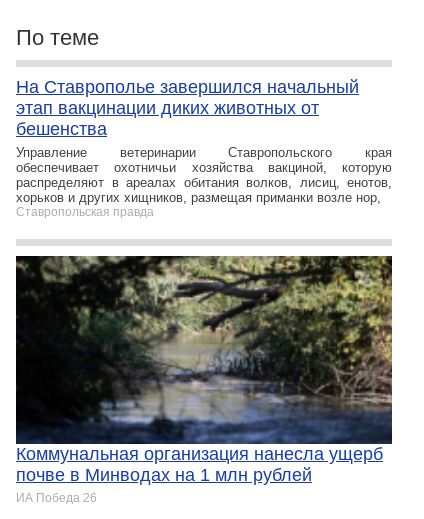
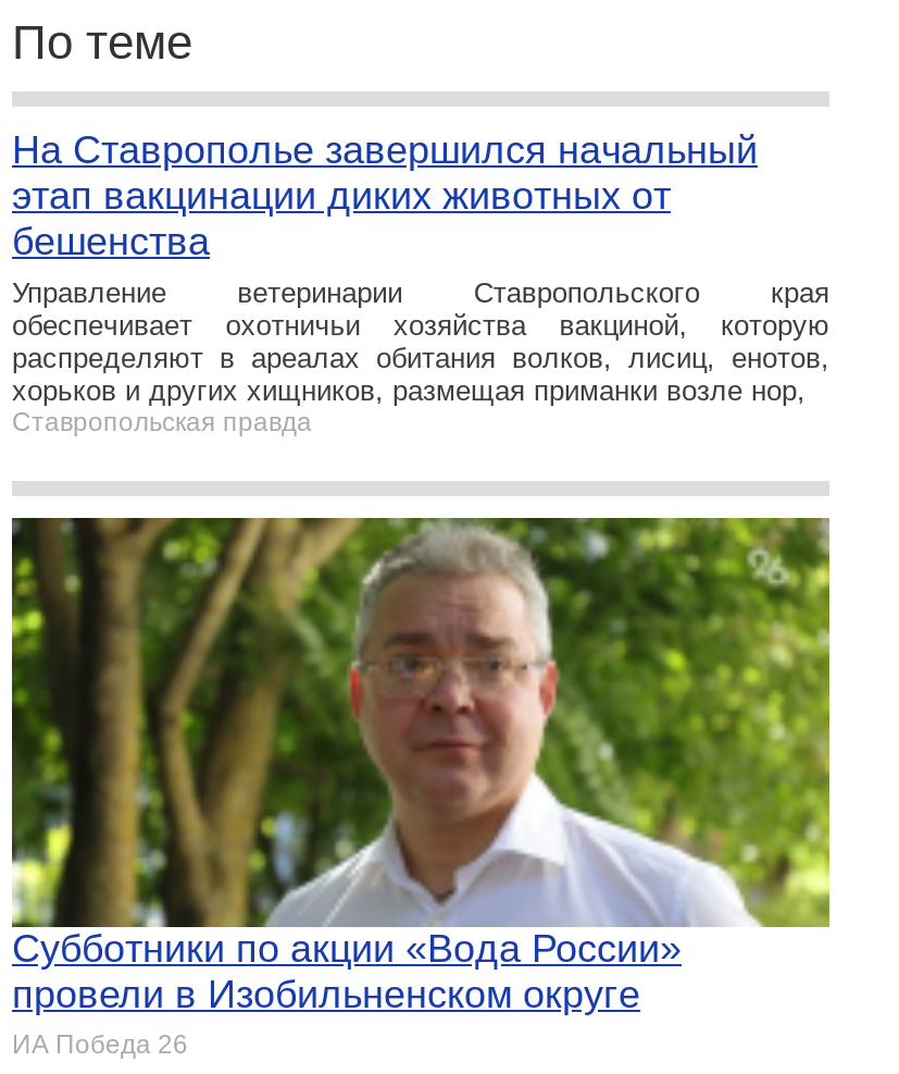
[15,255,393,485] [image] | Коммунальная организация нанесла ущерб | почве в Минводах на 1 млн рублей -> [10,516,832,1017] [image] | Субботники по акции «Вода России» | провели в Изобильненском округе

